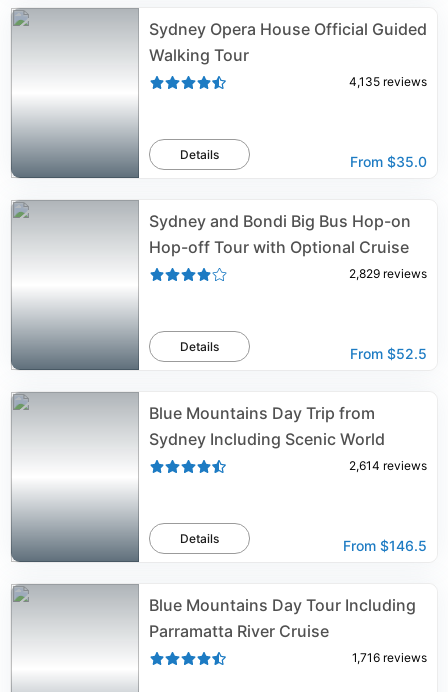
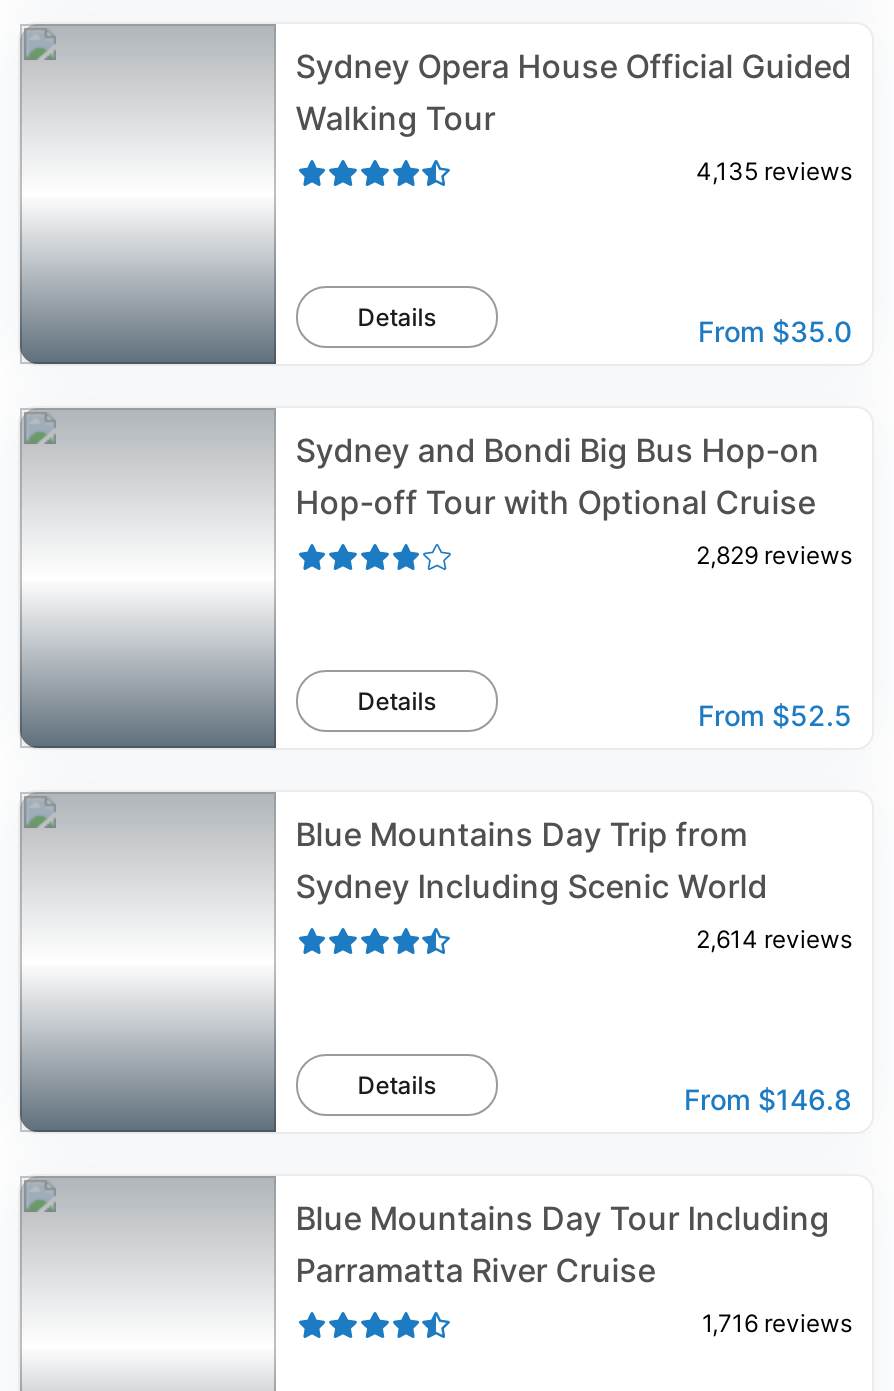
[343,537,427,554] From $146.5 -> [684,1082,852,1116] From $146.8

